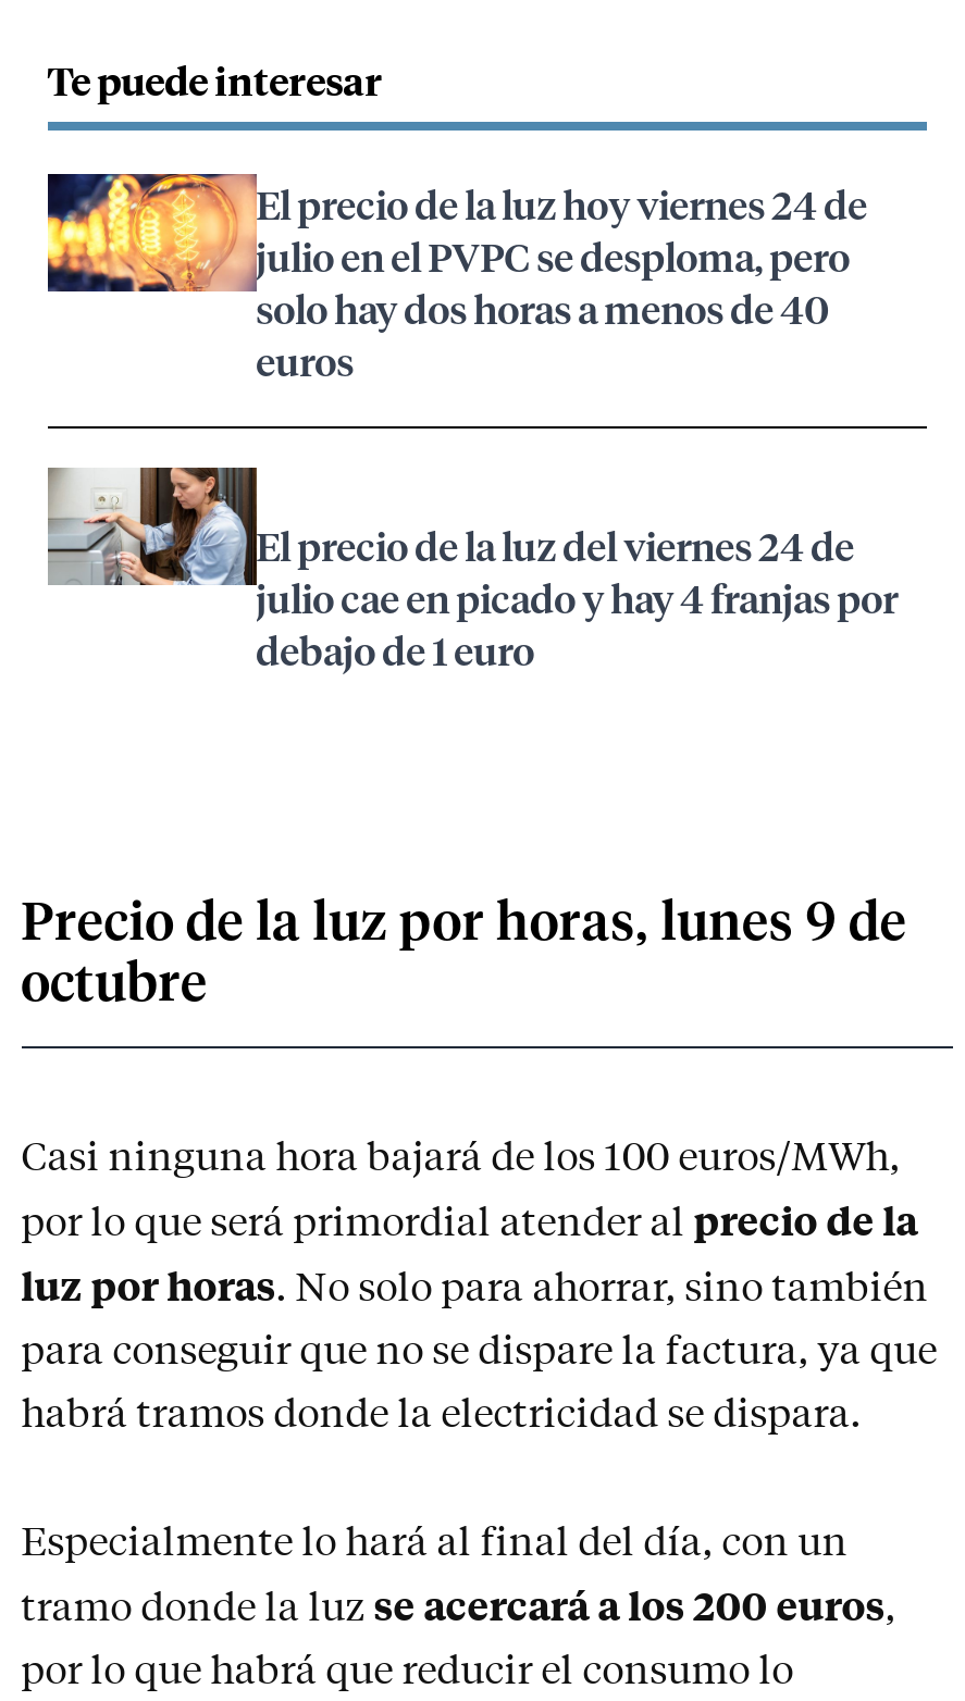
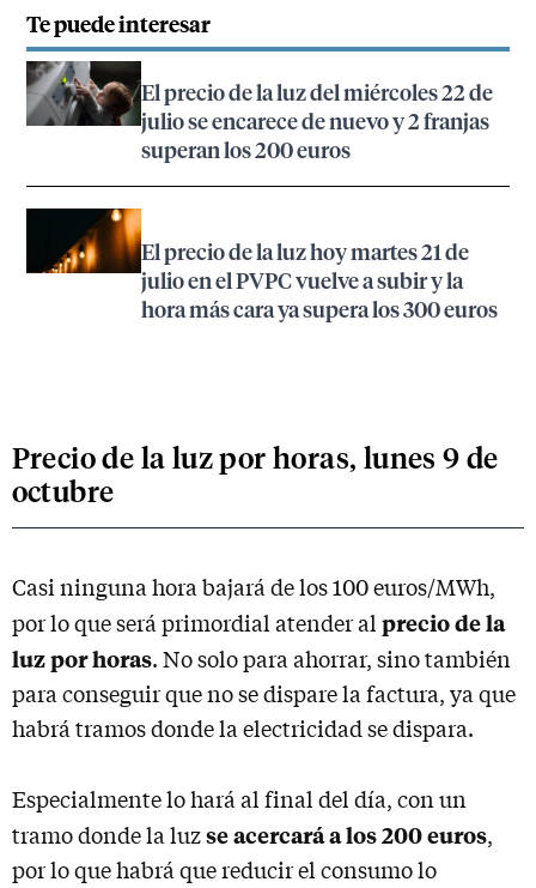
[46,172,867,385] [image] | El precio de la luz hoy viernes 24 de | julio en el PVPC se desploma, pero | solo hay dos horas a menos de 40 | euros -> [25,60,492,163] [image] | El precio de la luz del miércoles 22 de | julio se encarece de nuevo y 2 franjas | superan los 200 euros
[46,465,898,675] [image] | El precio de la luz del viernes 24 de | julio cae en picado y hay 4 franjas por | debajo de 1 euro -> [26,207,497,322] [image] | El precio de la luz hoy martes 21 de | julio en el PVPC vuelve a subir y la | hora más cara ya supera los 300 euros

